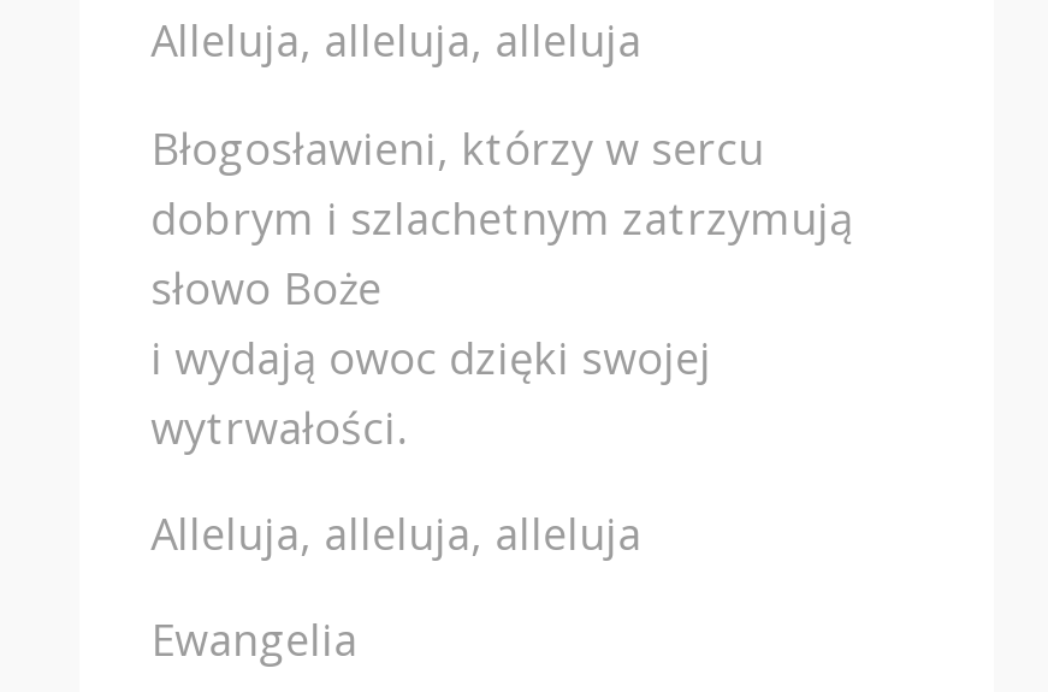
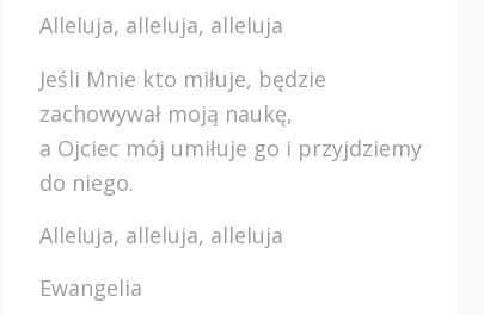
[151,118,853,455] Błogosławieni, którzy w sercu | dobrym i szlachetnym zatrzymują | słowo Boże | i wydają owoc dzięki swojej | wytrwałości. -> [39,64,421,196] Jeśli Mnie kto miłuje, będzie | zachowywał moją naukę, | a Ojciec mój umiłuje go i przyjdziemy | do niego.

